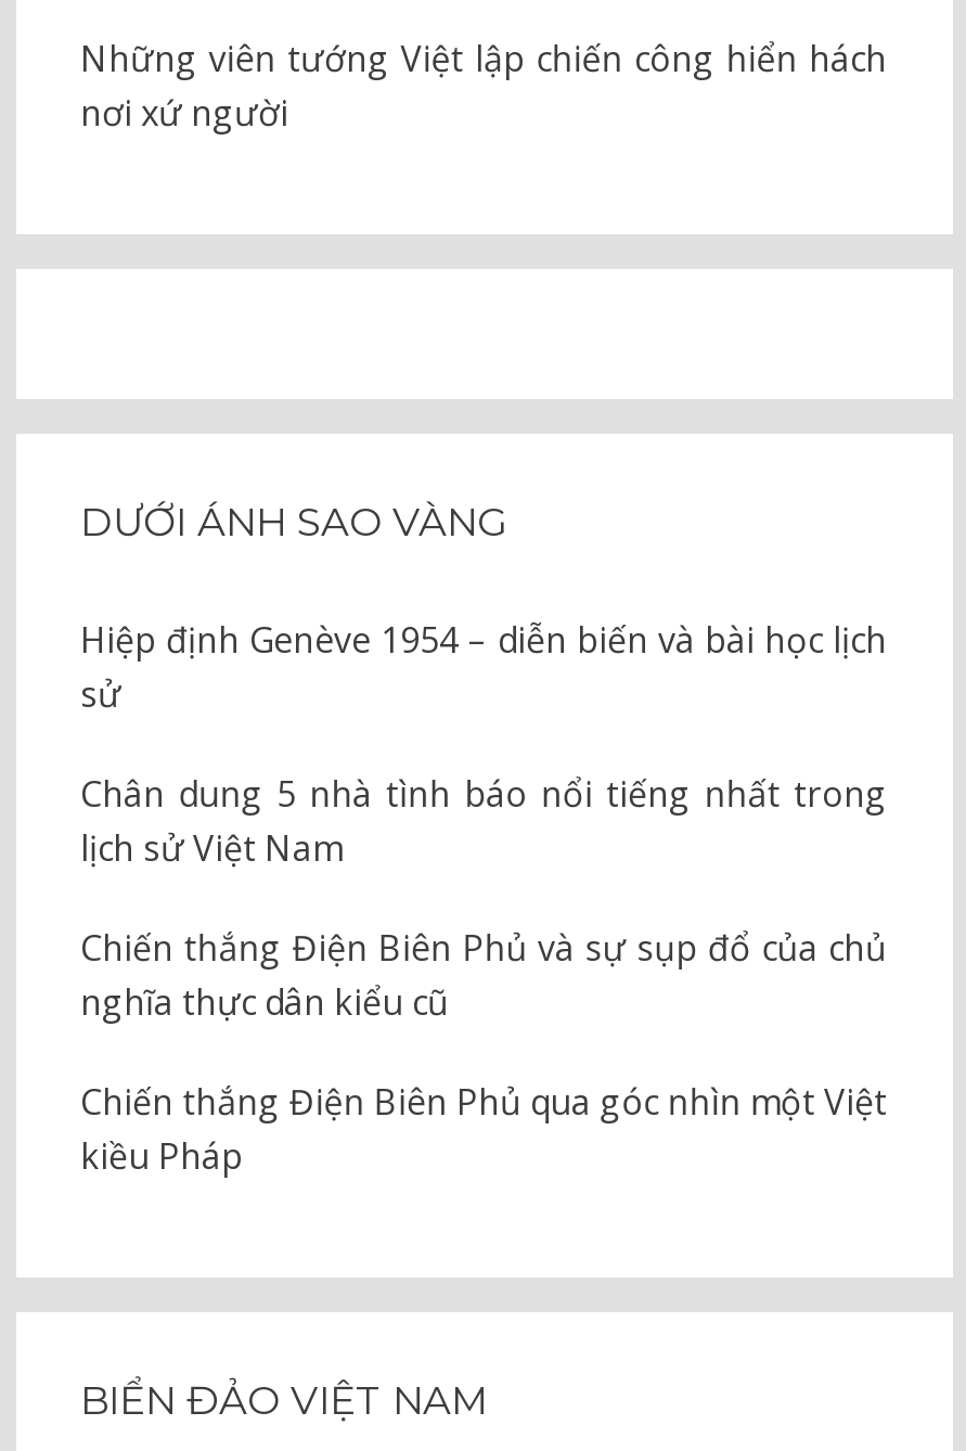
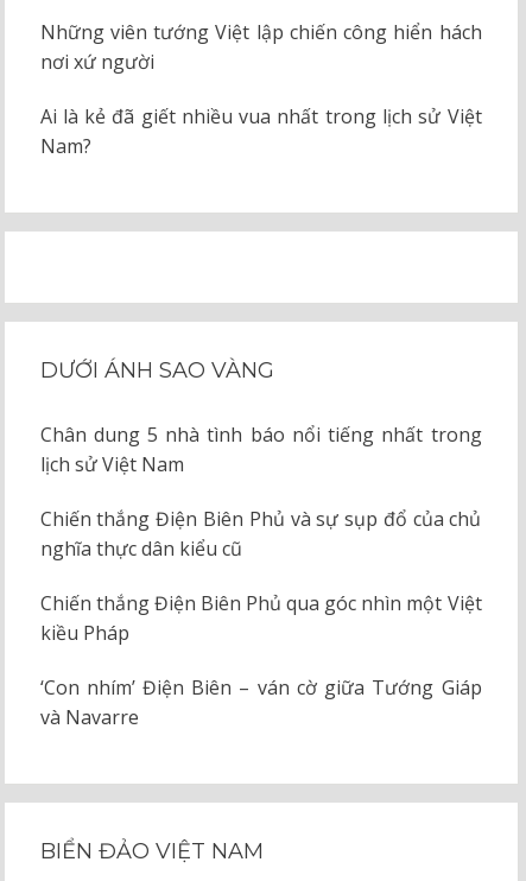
none -> [40,103,481,159] Ai là kẻ đã giết nhiều vua nhất trong lịch sử Việt | Nam?
[80,616,887,717] Hiệp định Genève 1954 – diễn biến và bài học lịch | sử -> none
none -> [40,674,481,730] ‘Con nhím’ Điện Biên – ván cờ giữa Tướng Giáp | và Navarre

